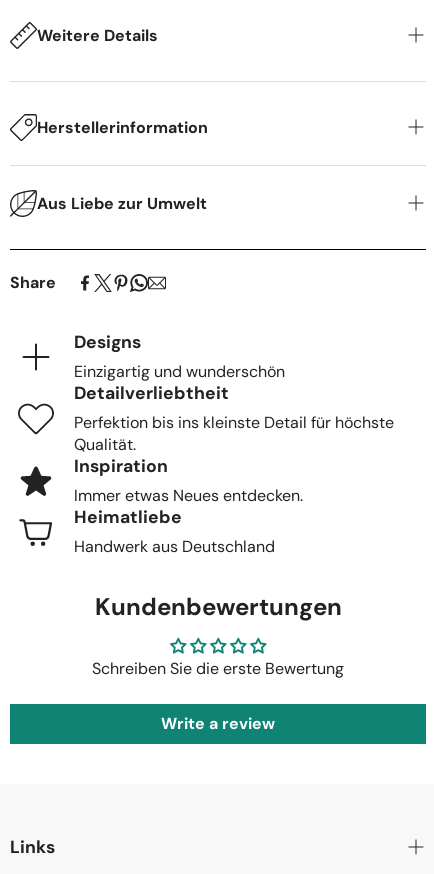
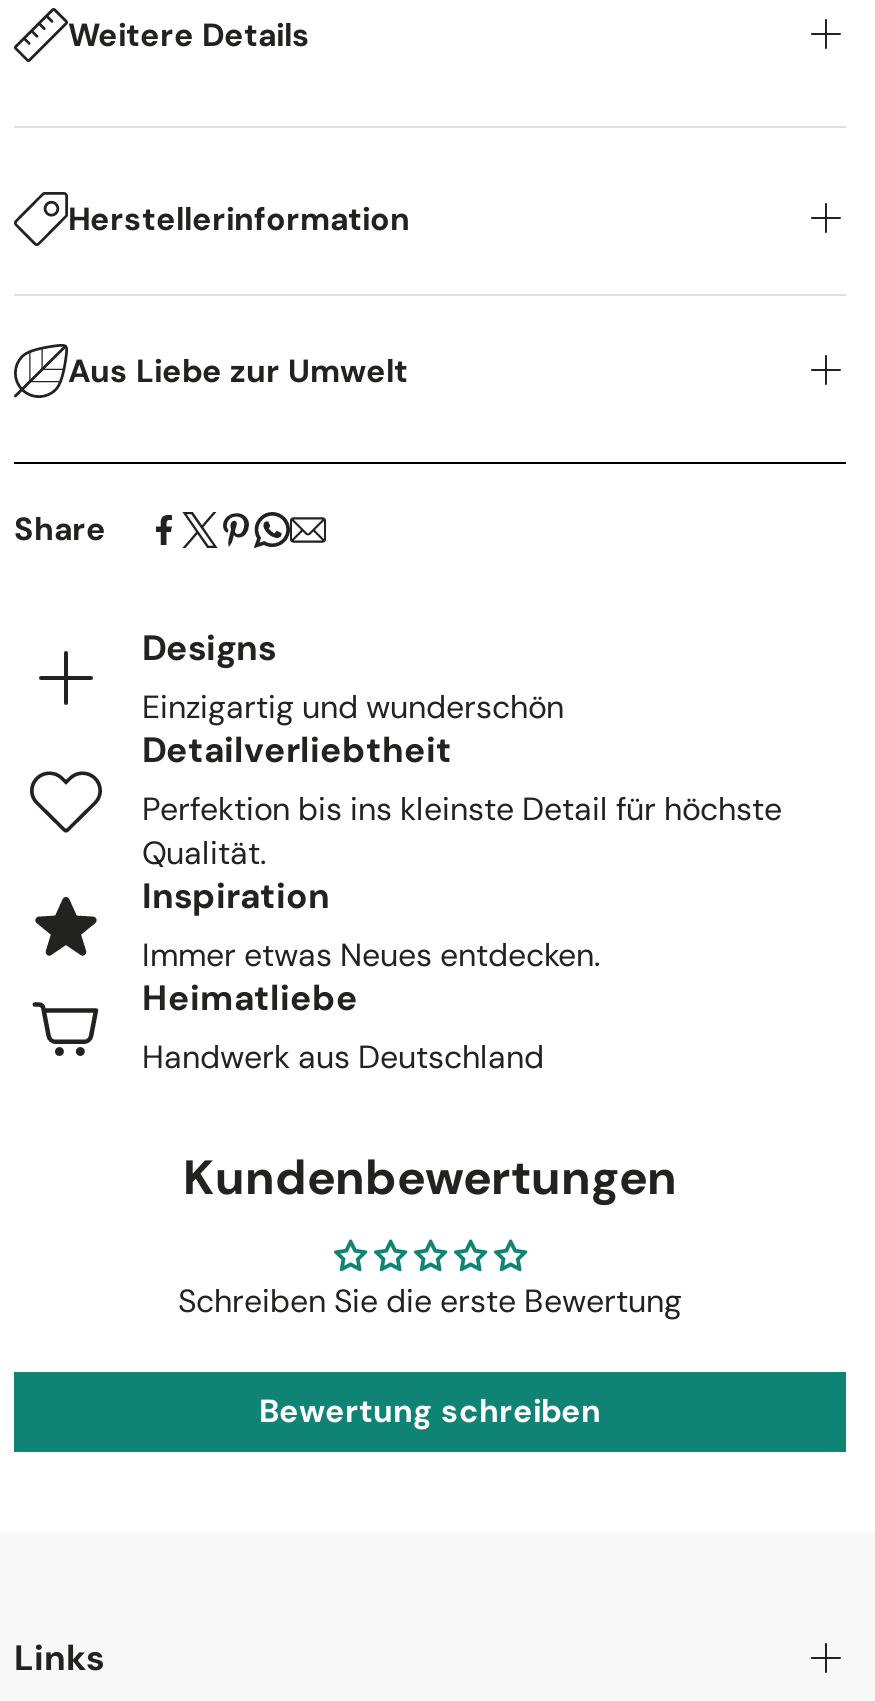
[161,713,275,734] Write a review -> [259,1389,601,1431] Bewertung schreiben

